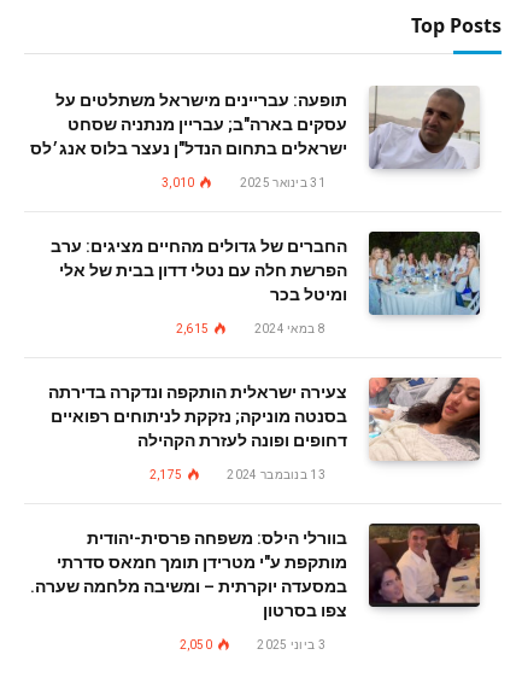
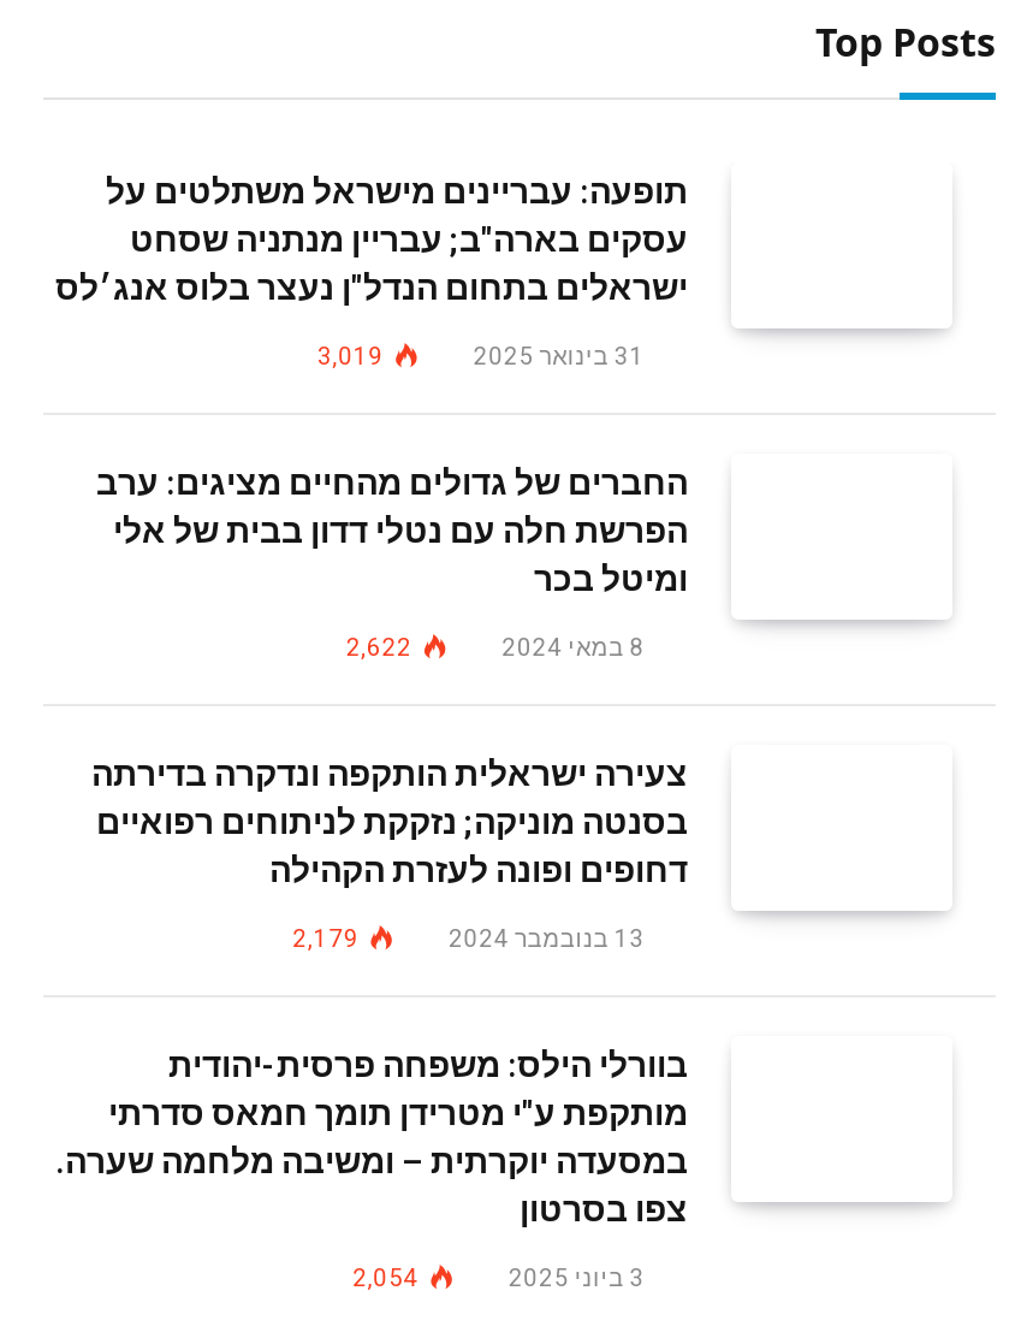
[368,86,481,170] [image] -> none
[162,176,195,189] 3,010 -> [317,343,384,369] 3,019
[368,230,481,316] [image] -> none
[176,322,209,335] 2,615 -> [346,634,412,660] 2,622
[368,376,481,461] [image] -> none
[149,468,182,481] 2,175 -> [293,925,359,952] 2,179
[368,522,481,608] [image] -> none
[179,638,212,651] 2,050 -> [353,1264,419,1291] 2,054

